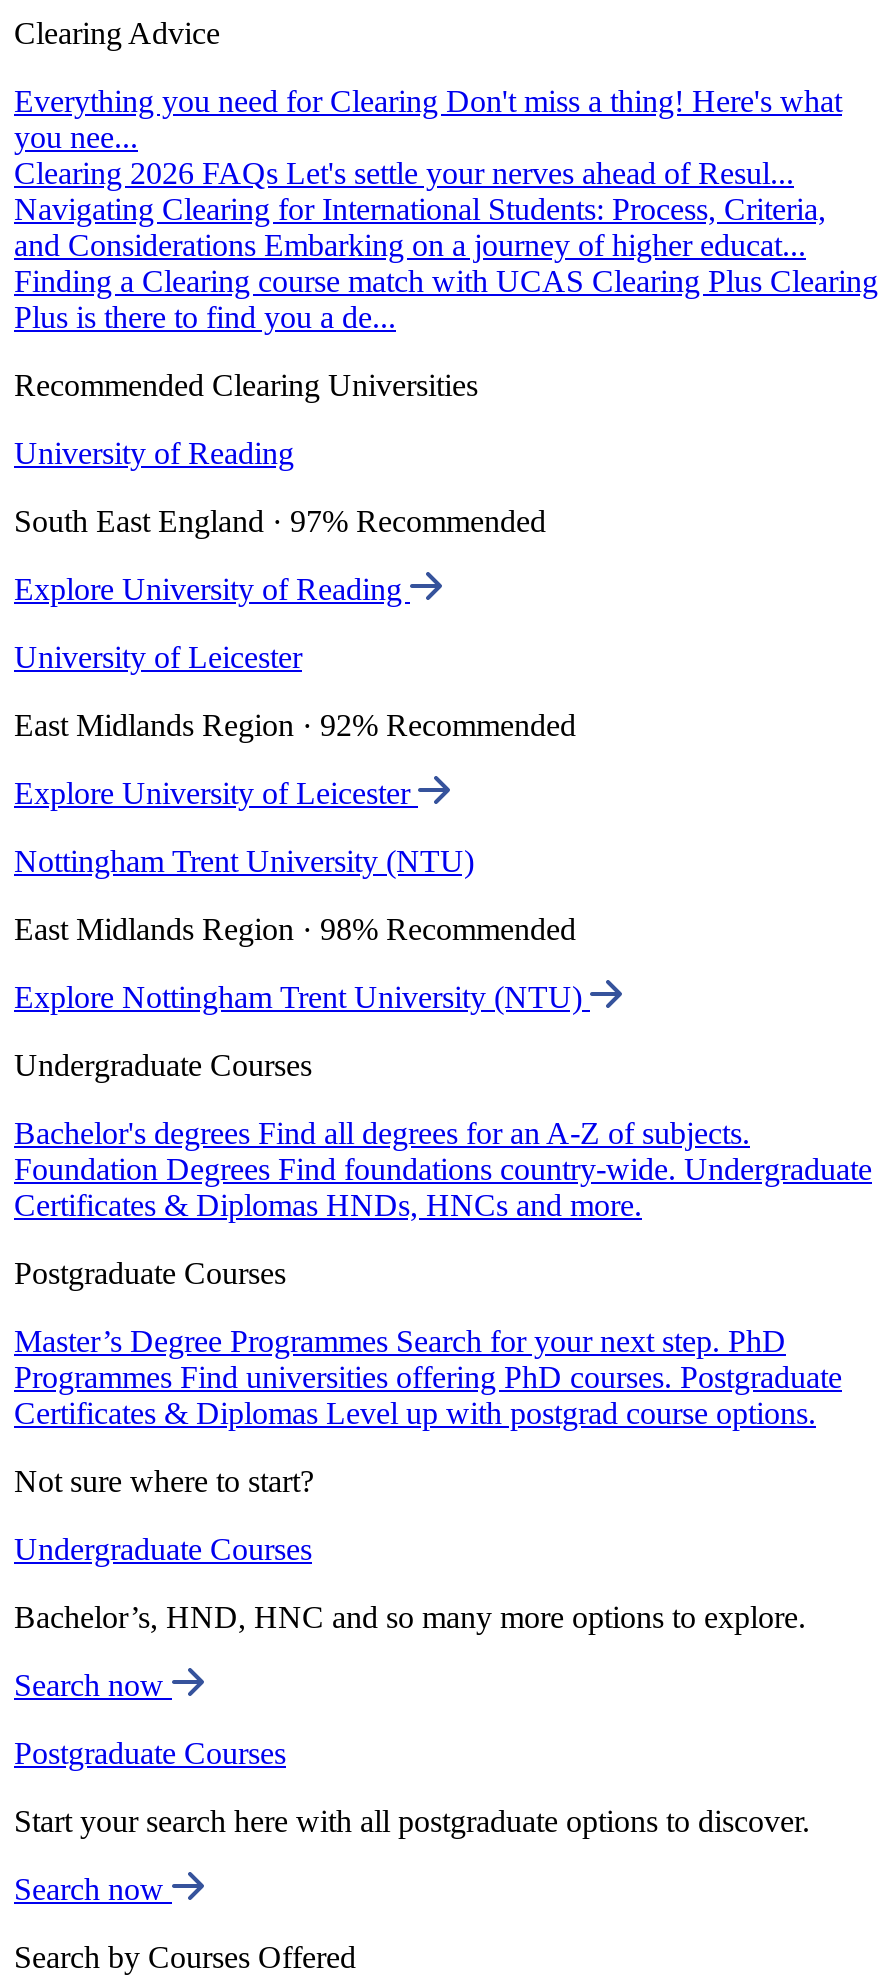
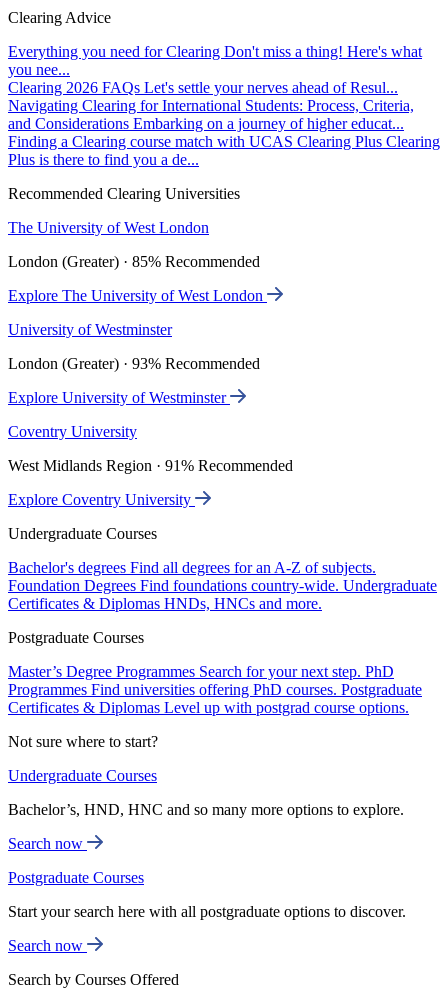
[14,436,294,470] University of Reading -> [8,219,209,236] The University of West London
[14,504,546,538] South East England · 97% Recommended -> [8,253,260,270] London (Greater) · 85% Recommended
[14,572,410,606] Explore University of Reading -> [8,287,267,304] Explore The University of West London
[14,640,302,674] University of Leicester -> [8,321,172,338] University of Westminster
[14,708,576,742] East Midlands Region · 92% Recommended -> [8,355,260,372] London (Greater) · 93% Recommended
[14,776,418,810] Explore University of Leicester -> [8,389,230,406] Explore University of Westminster
[14,844,474,878] Nottingham Trent University (NTU) -> [8,423,137,440] Coventry University
[14,912,576,946] East Midlands Region · 98% Recommended -> [8,457,293,474] West Midlands Region · 91% Recommended
[14,980,590,1014] Explore Nottingham Trent University (NTU) -> [8,491,195,508] Explore Coventry University

